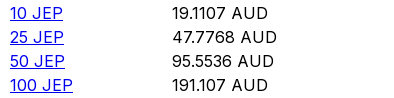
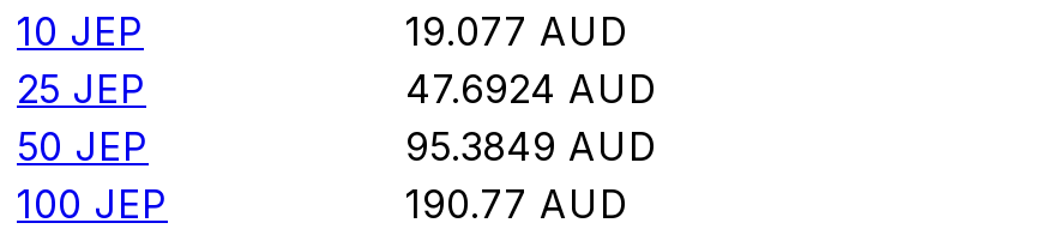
[172,3,268,23] 19.1107 AUD -> [405,7,628,55] 19.077 AUD
[172,27,277,47] 47.7768 AUD -> [405,64,657,112] 47.6924 AUD
[172,51,274,71] 95.5536 AUD -> [405,122,657,170] 95.3849 AUD
[172,75,268,95] 191.107 AUD -> [405,179,628,227] 190.77 AUD

